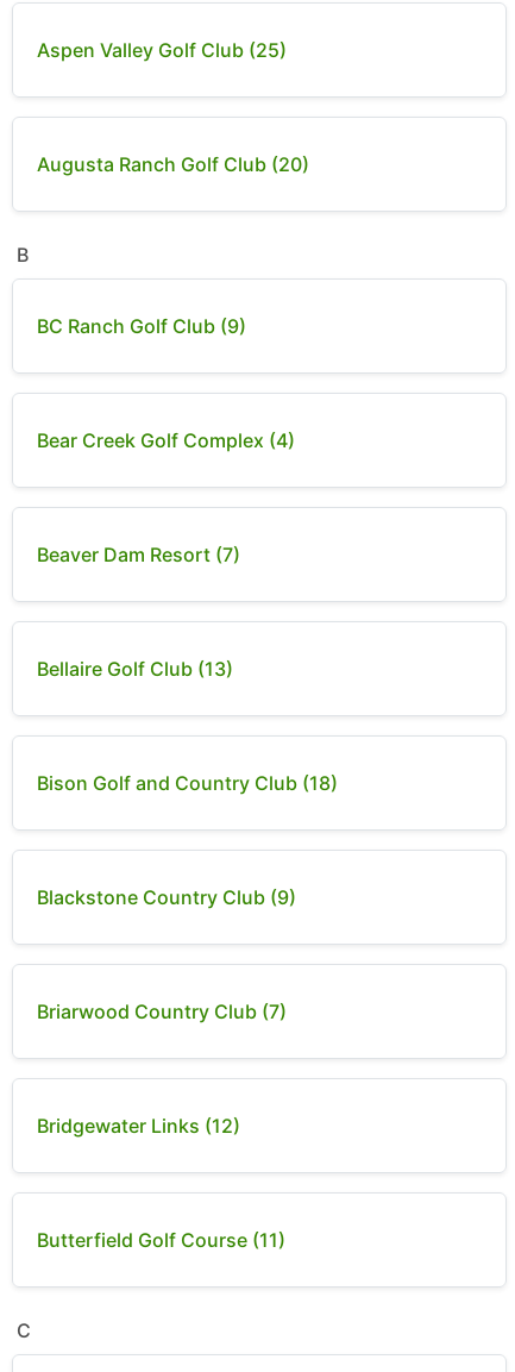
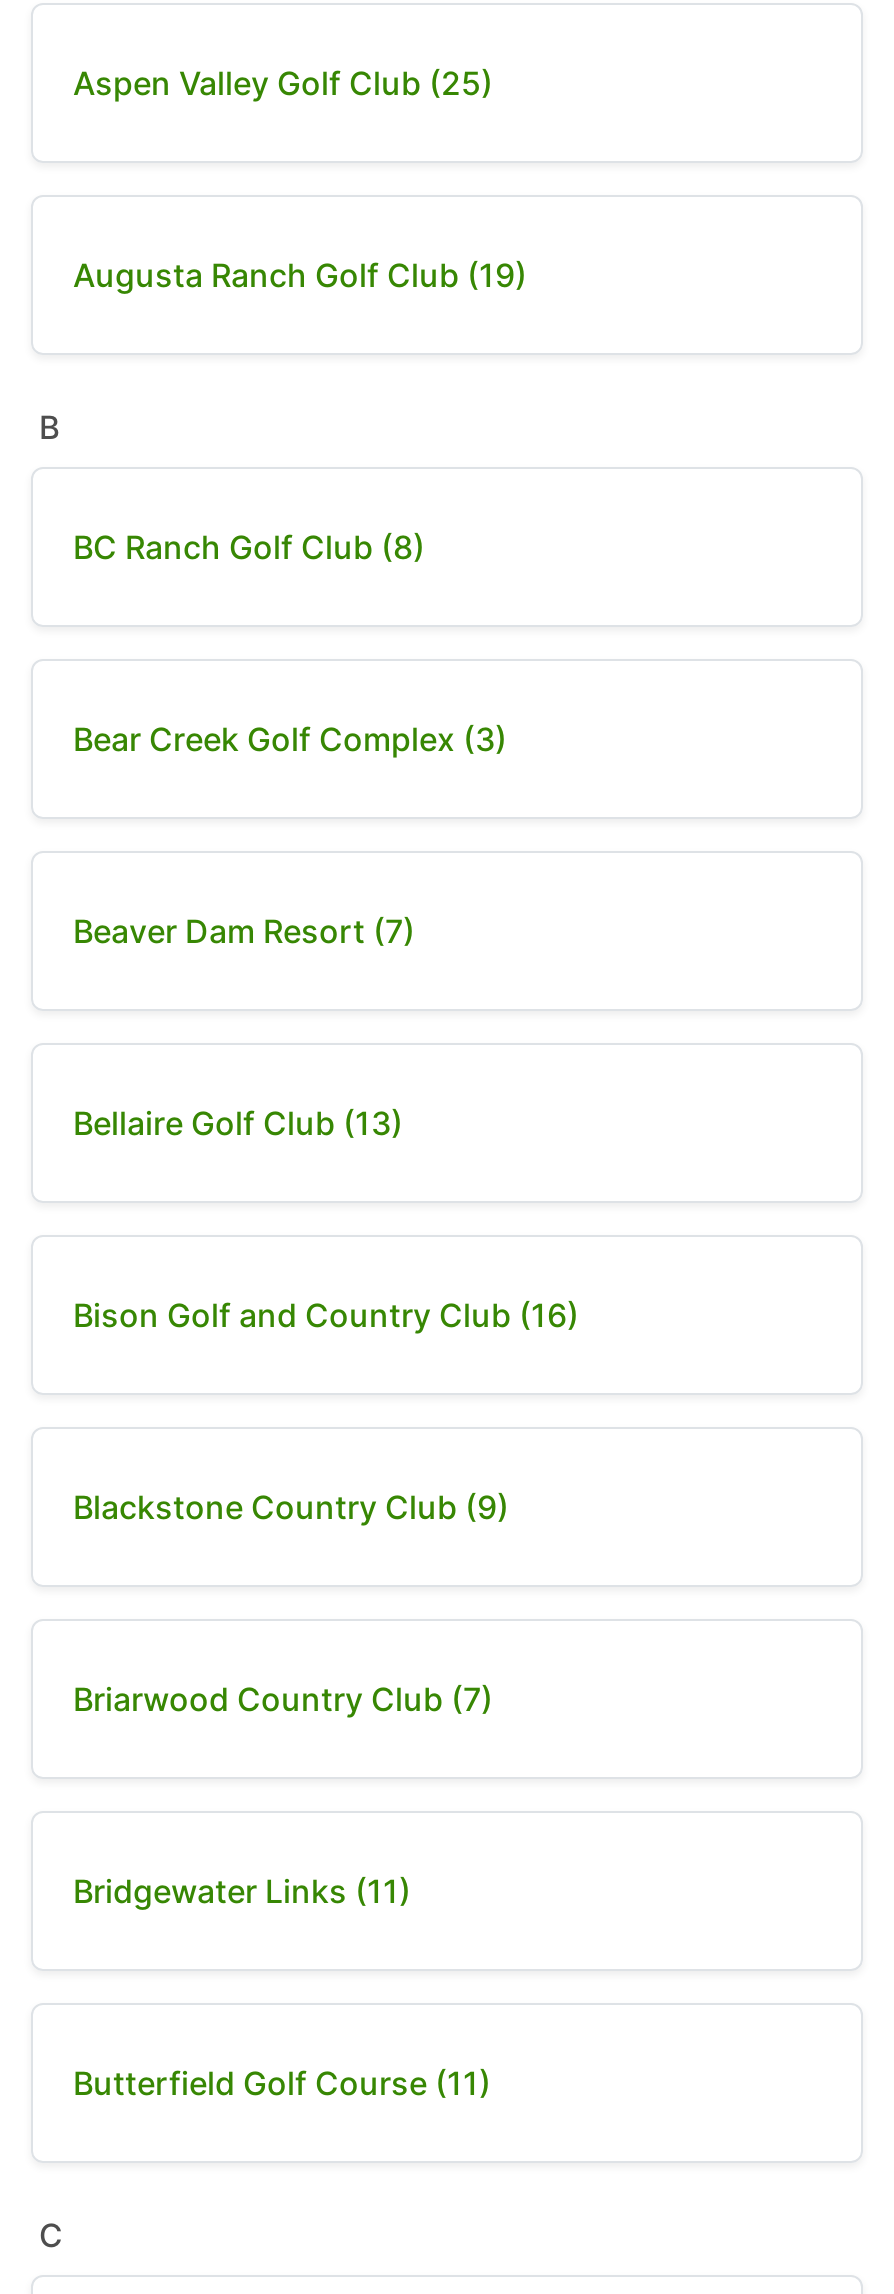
[37,152,309,176] Augusta Ranch Golf Club (20) -> [73,254,527,294] Augusta Ranch Golf Club (19)
[37,314,246,337] BC Ranch Golf Club (9) -> [73,526,425,566] BC Ranch Golf Club (8)
[37,428,295,452] Bear Creek Golf Complex (4) -> [73,718,507,758] Bear Creek Golf Complex (3)
[37,770,338,794] Bison Golf and Country Club (18) -> [73,1294,579,1334] Bison Golf and Country Club (16)
[37,1113,240,1137] Bridgewater Links (12) -> [73,1870,411,1910] Bridgewater Links (11)

